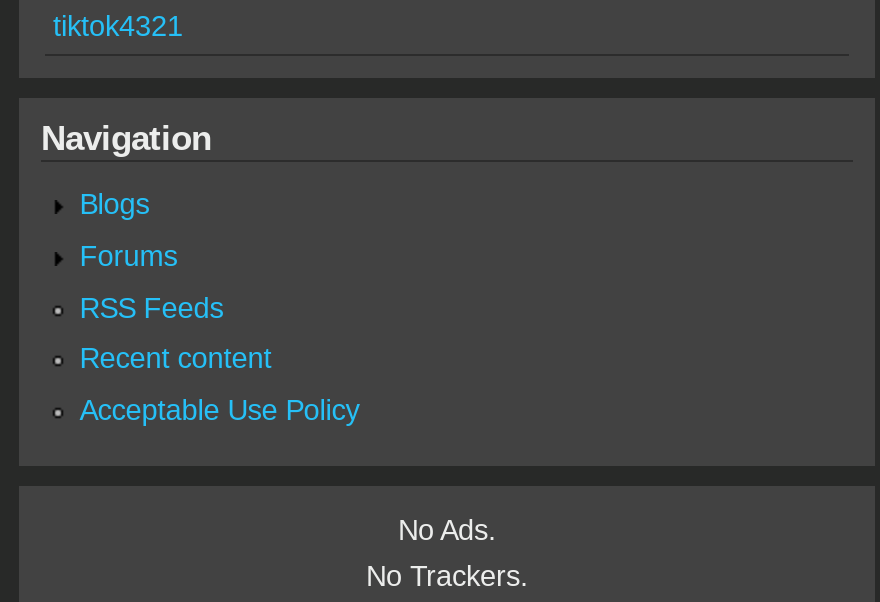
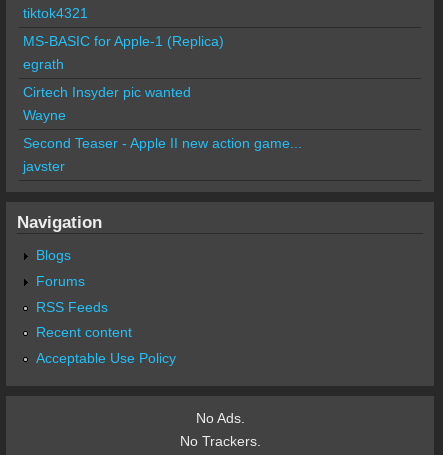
none -> [23,33,302,174] MS-BASIC for Apple-1 (Replica) | egrath | Cirtech Insyder pic wanted | Wayne | Second Teaser - Apple II new action game... | javster

